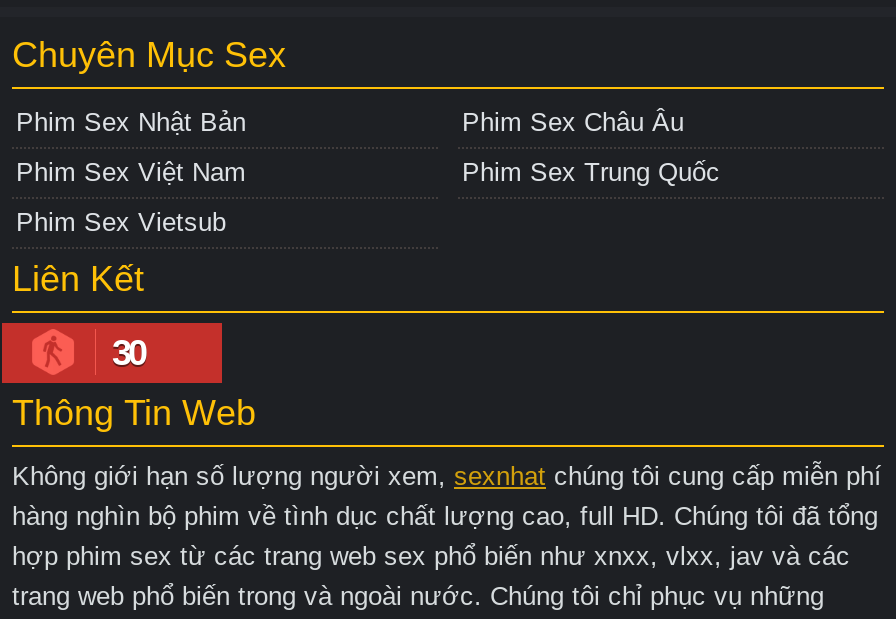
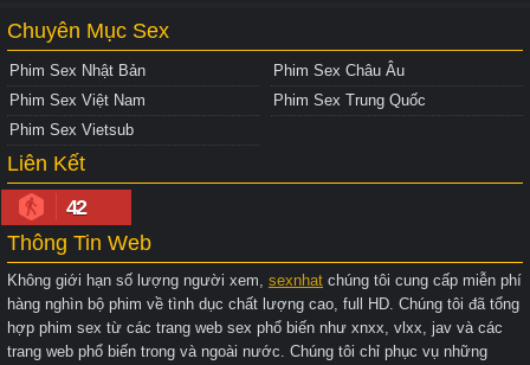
[112,334,144,374] 30 -> [66,196,85,220] 42

